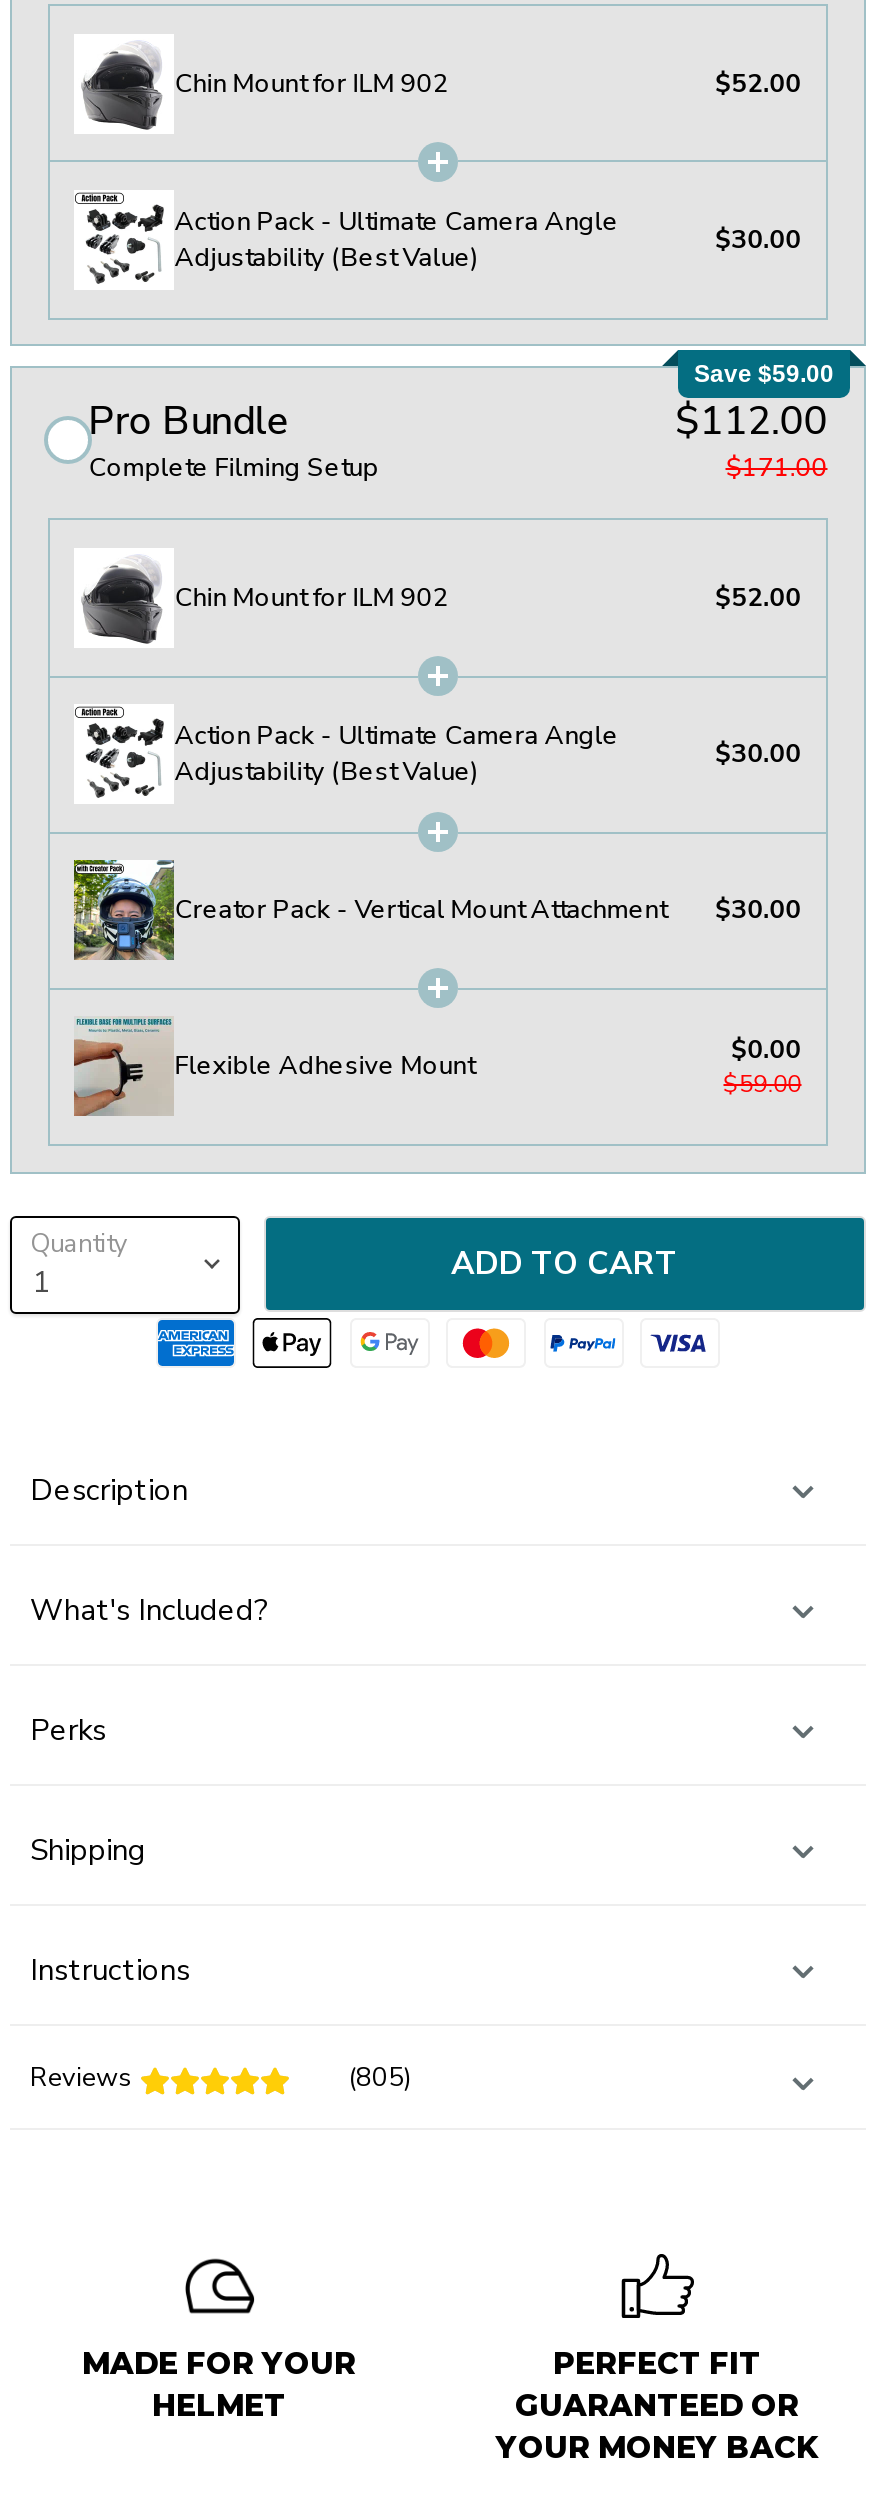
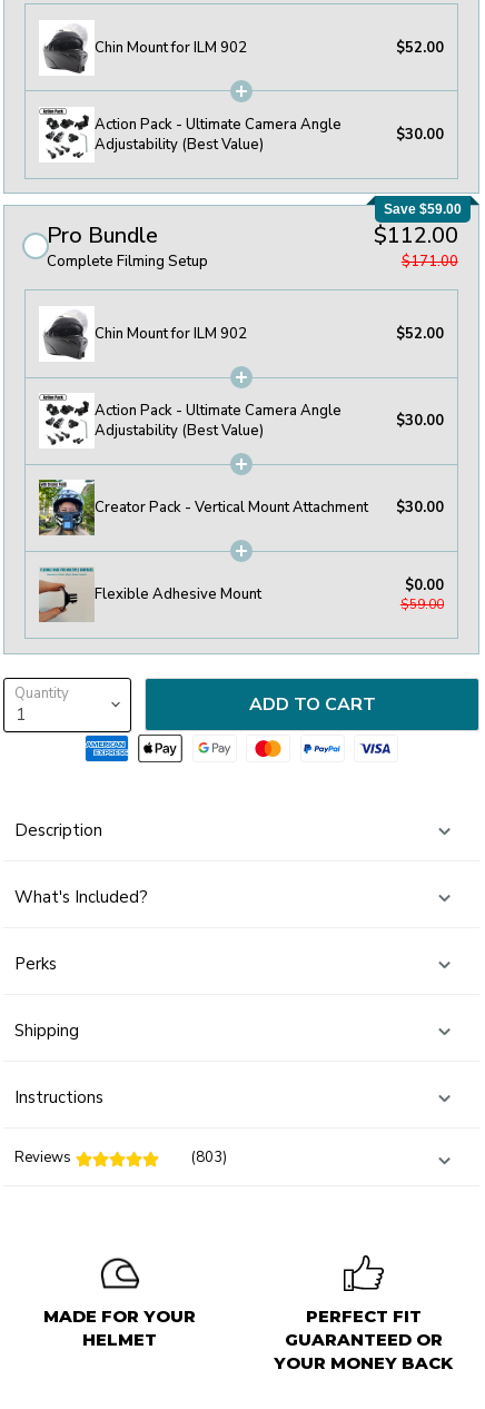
[348,2060,412,2096] (805) -> [191,1148,227,1168] (803)

